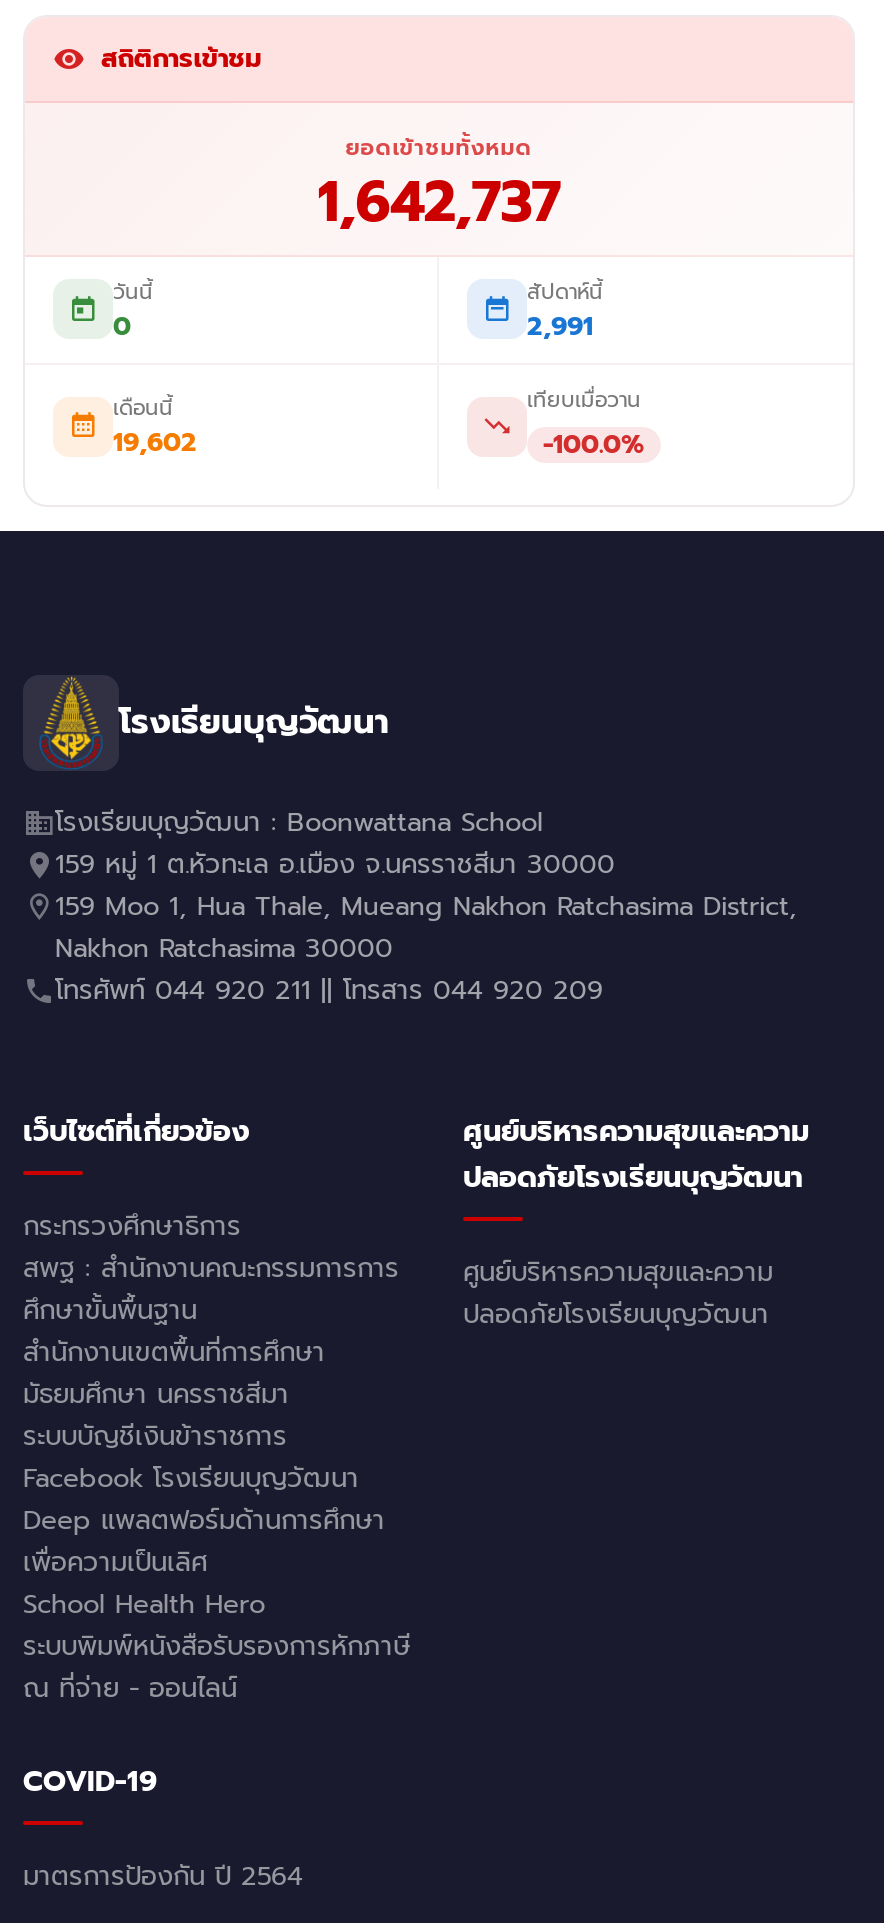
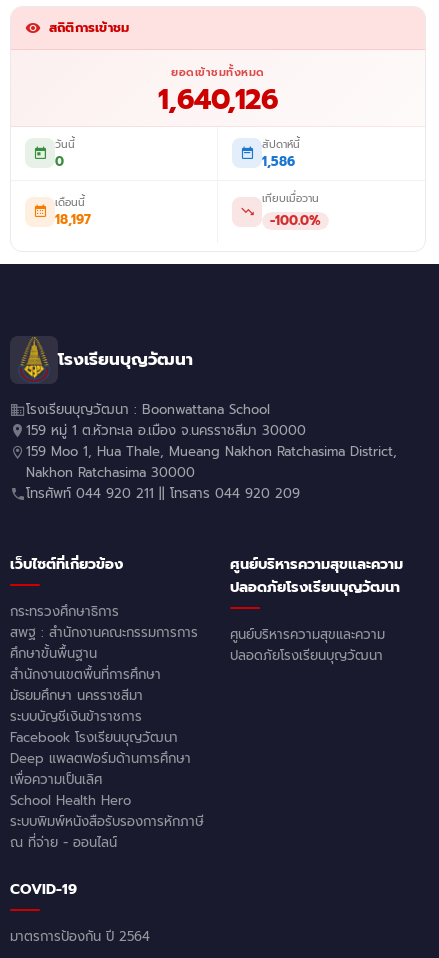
[317,159,561,245] 1,642,737 -> [158,78,278,121] 1,640,126
[527,307,593,345] 2,991 -> [262,152,295,171] 1,586
[113,424,197,462] 19,602 -> [55,210,91,229] 18,197

